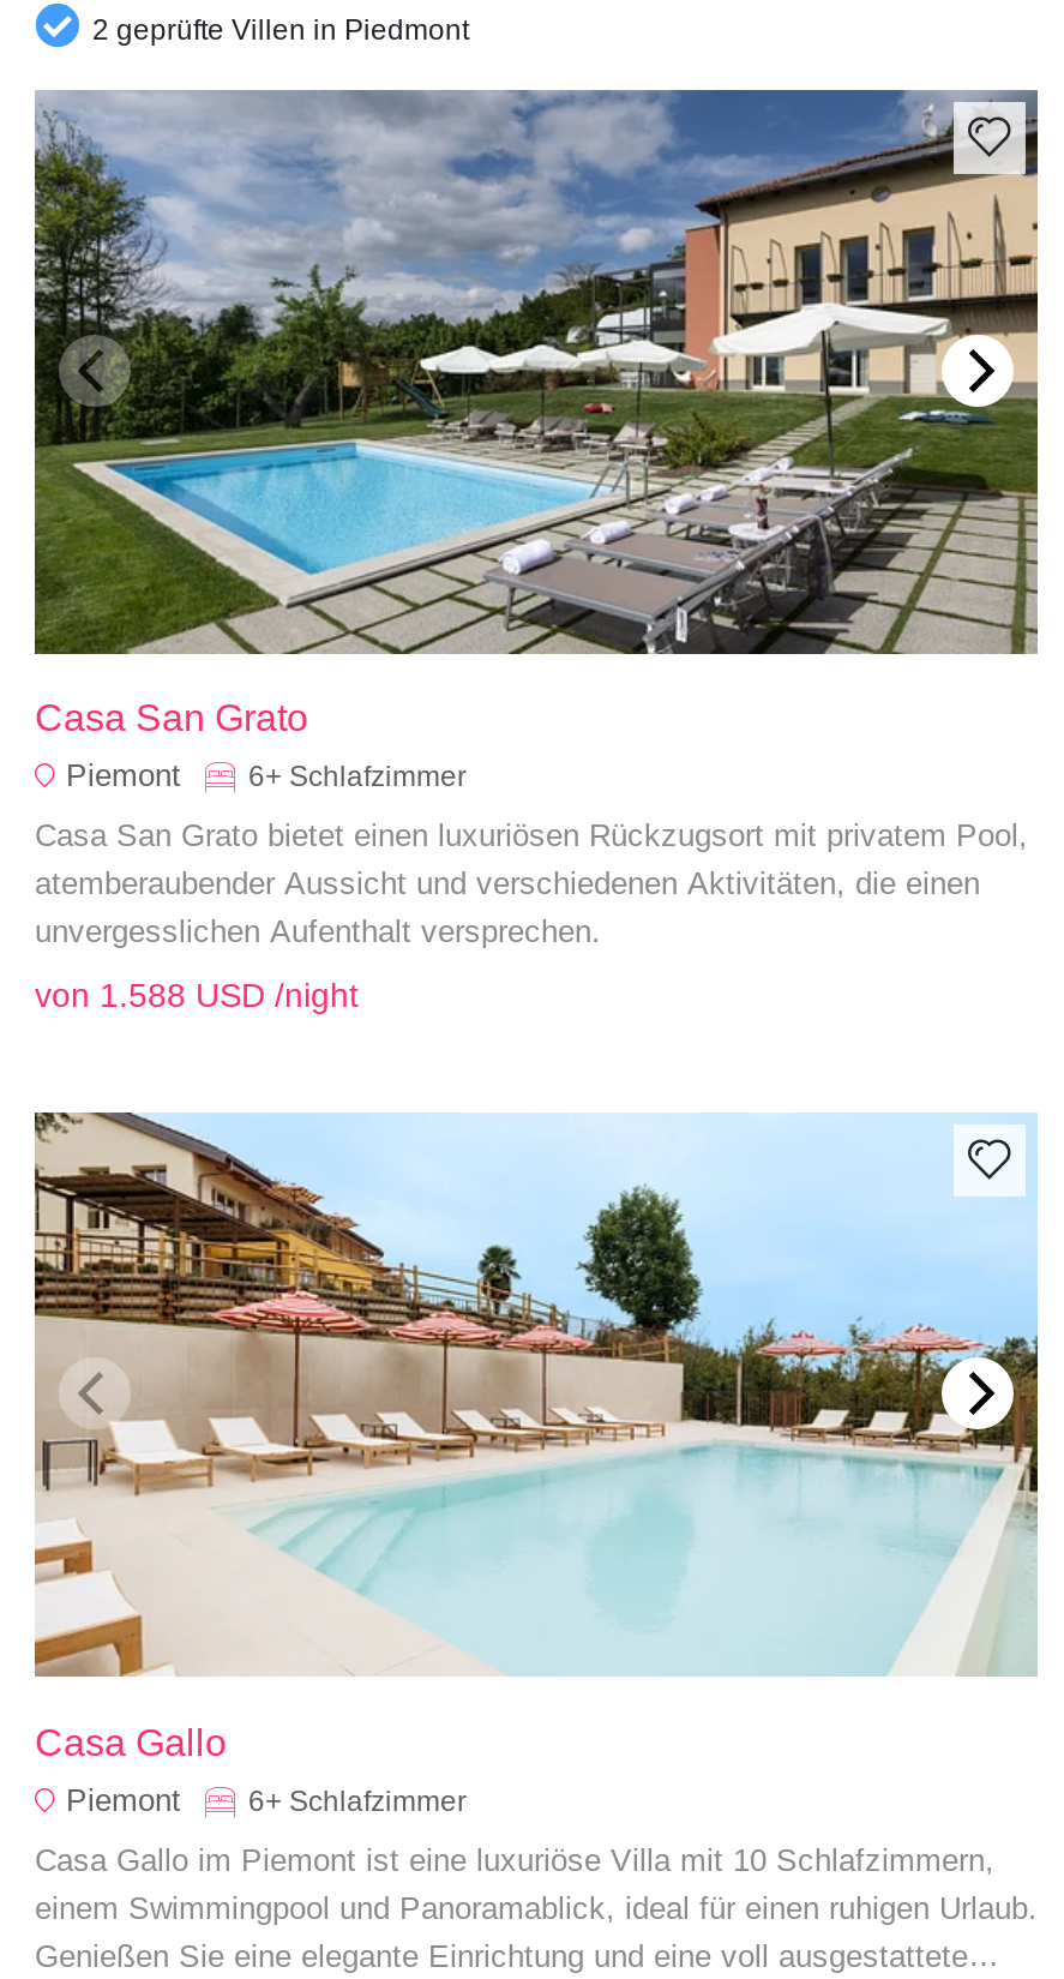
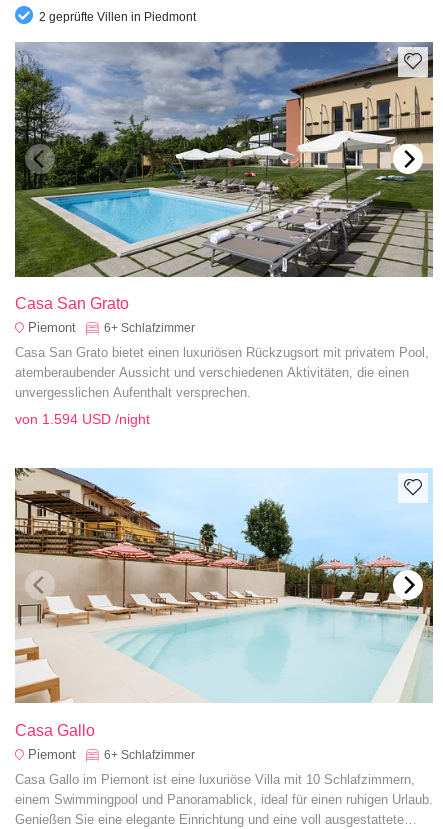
[35,977,359,1015] von 1.588 USD /night -> [15,411,150,427] von 1.594 USD /night

